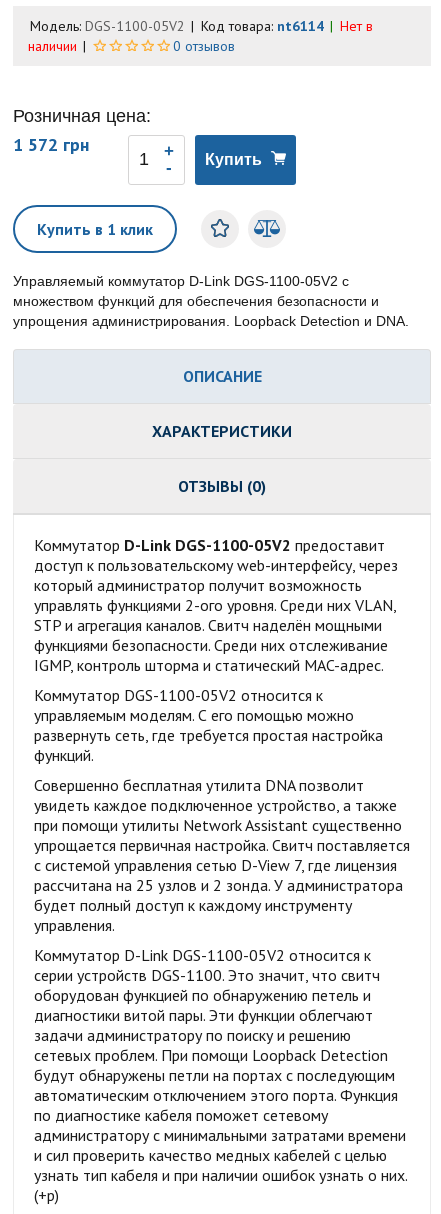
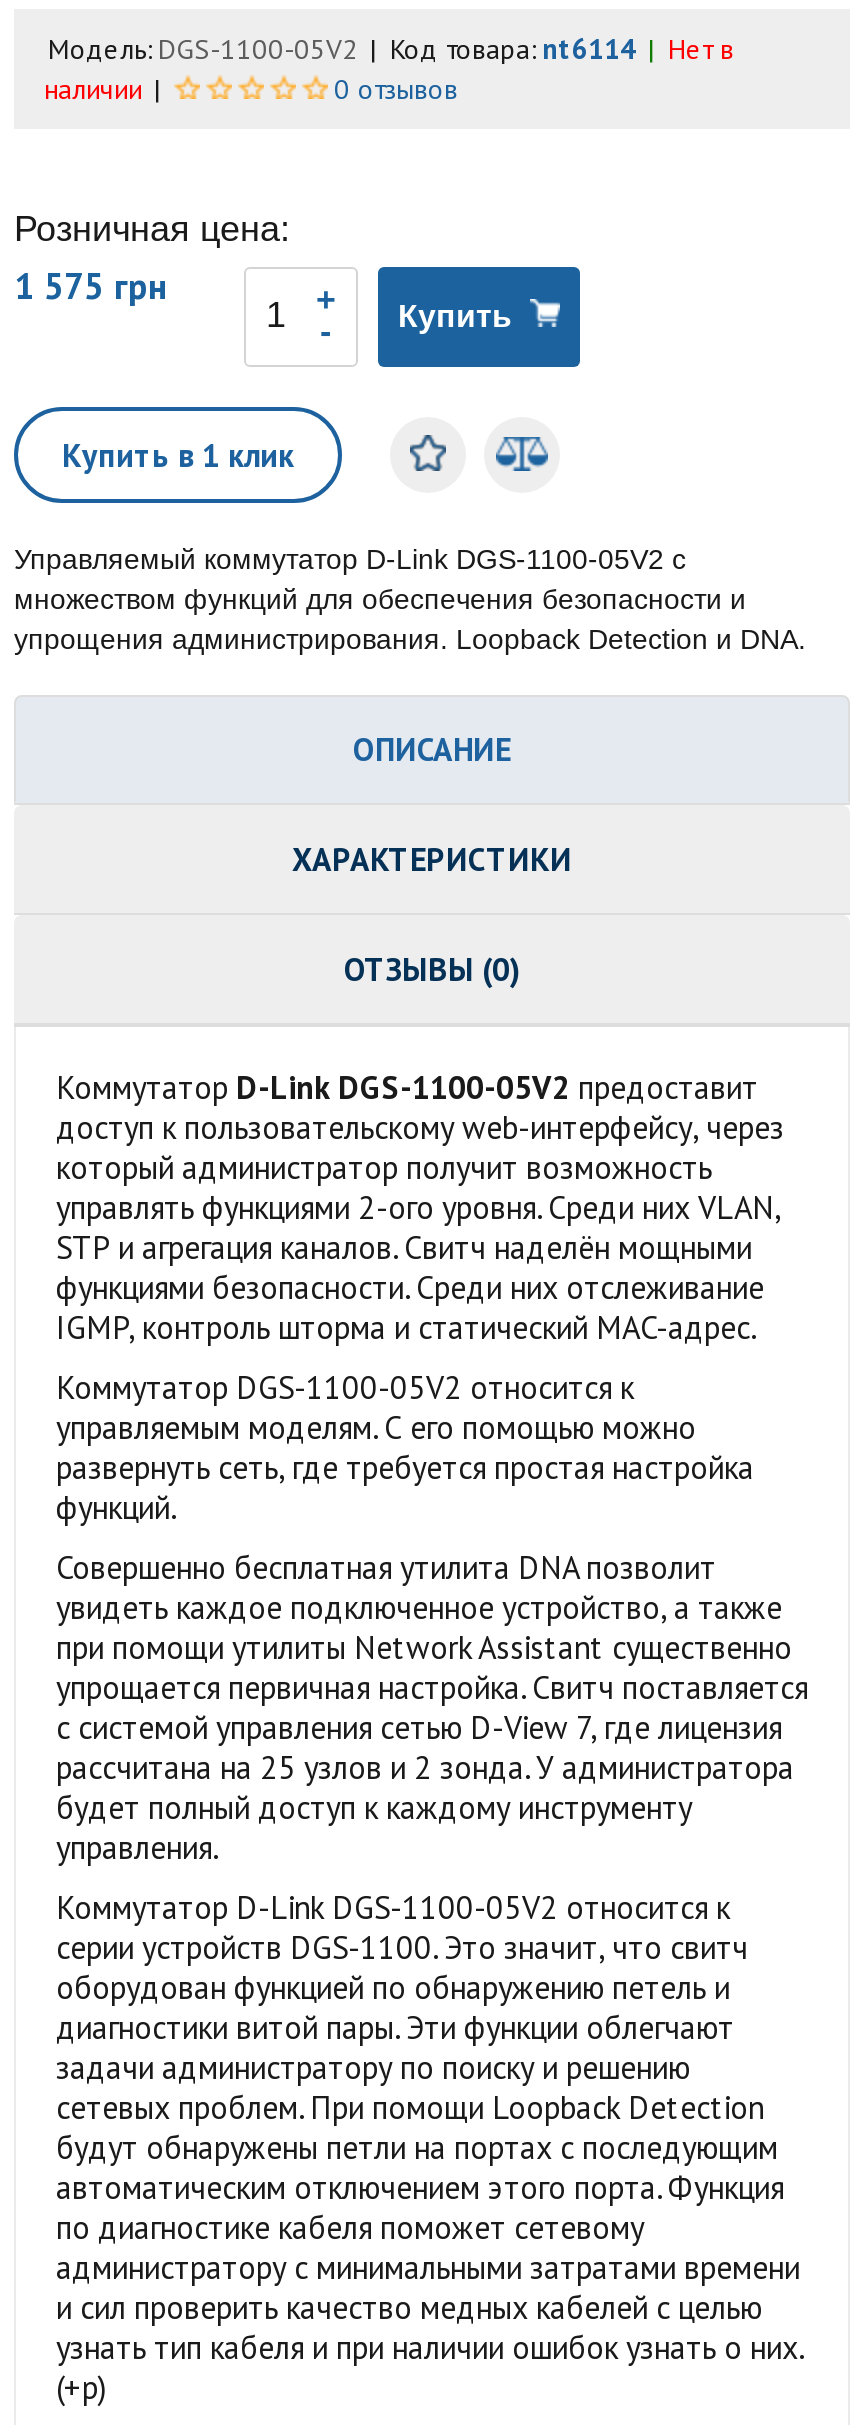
[13,133,89,156] 1 572 грн -> [14,263,166,309] 1 575 грн

